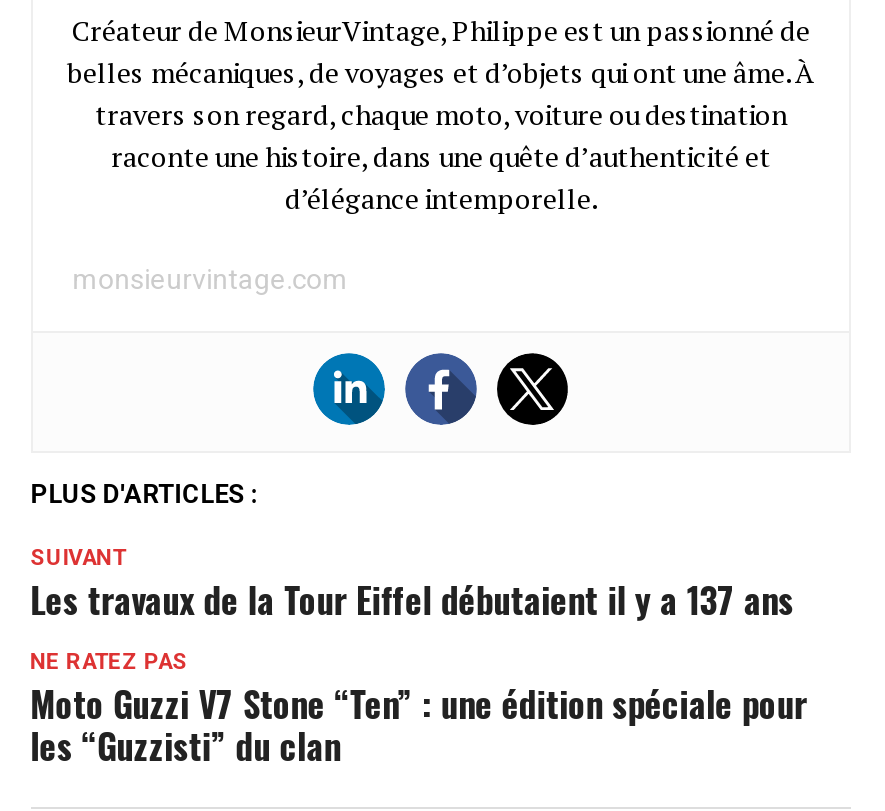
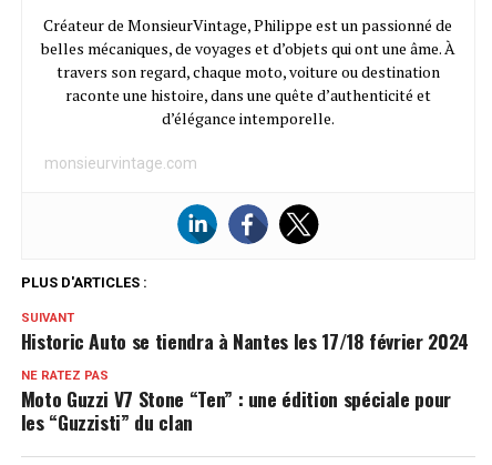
[30,574,794,626] Les travaux de la Tour Eiffel débutaient il y a 137 ans -> [21,327,469,356] Historic Auto se tiendra à Nantes les 17/18 février 2024

